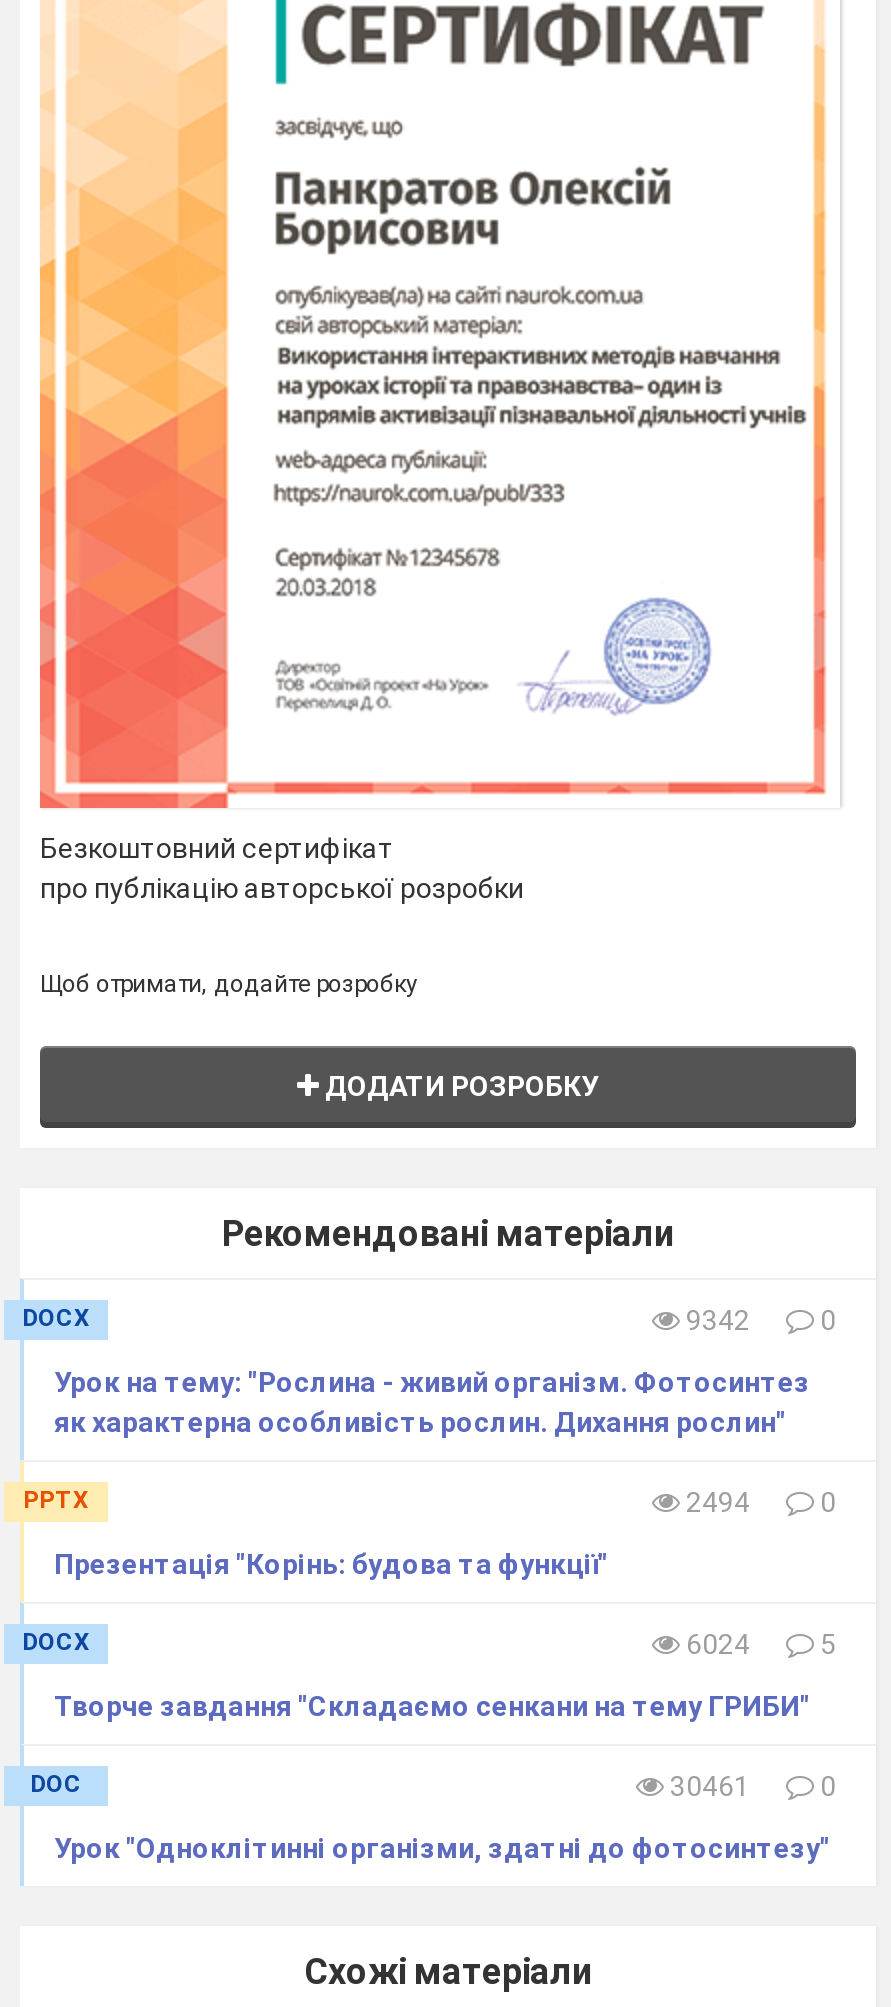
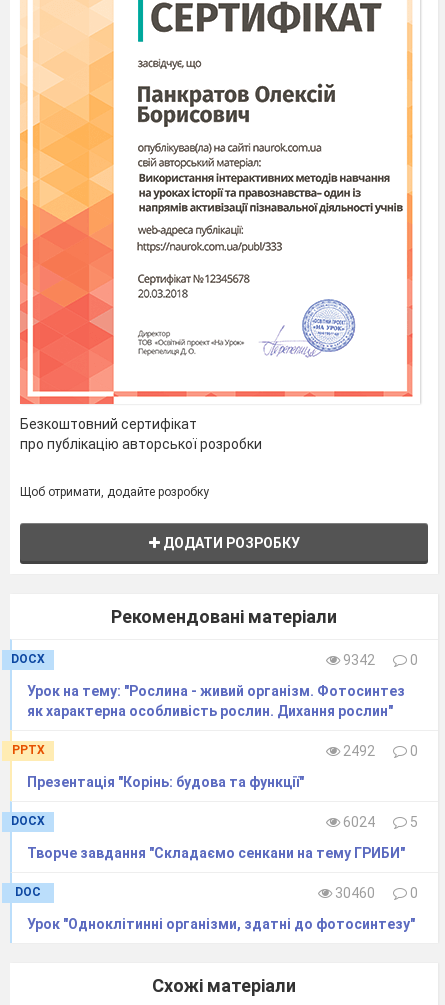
[680,1487,750,1519] 2494 -> [340,743,375,759] 2492
[664,1771,836,1803] 30461 0 -> [332,885,418,901] 30460 0

